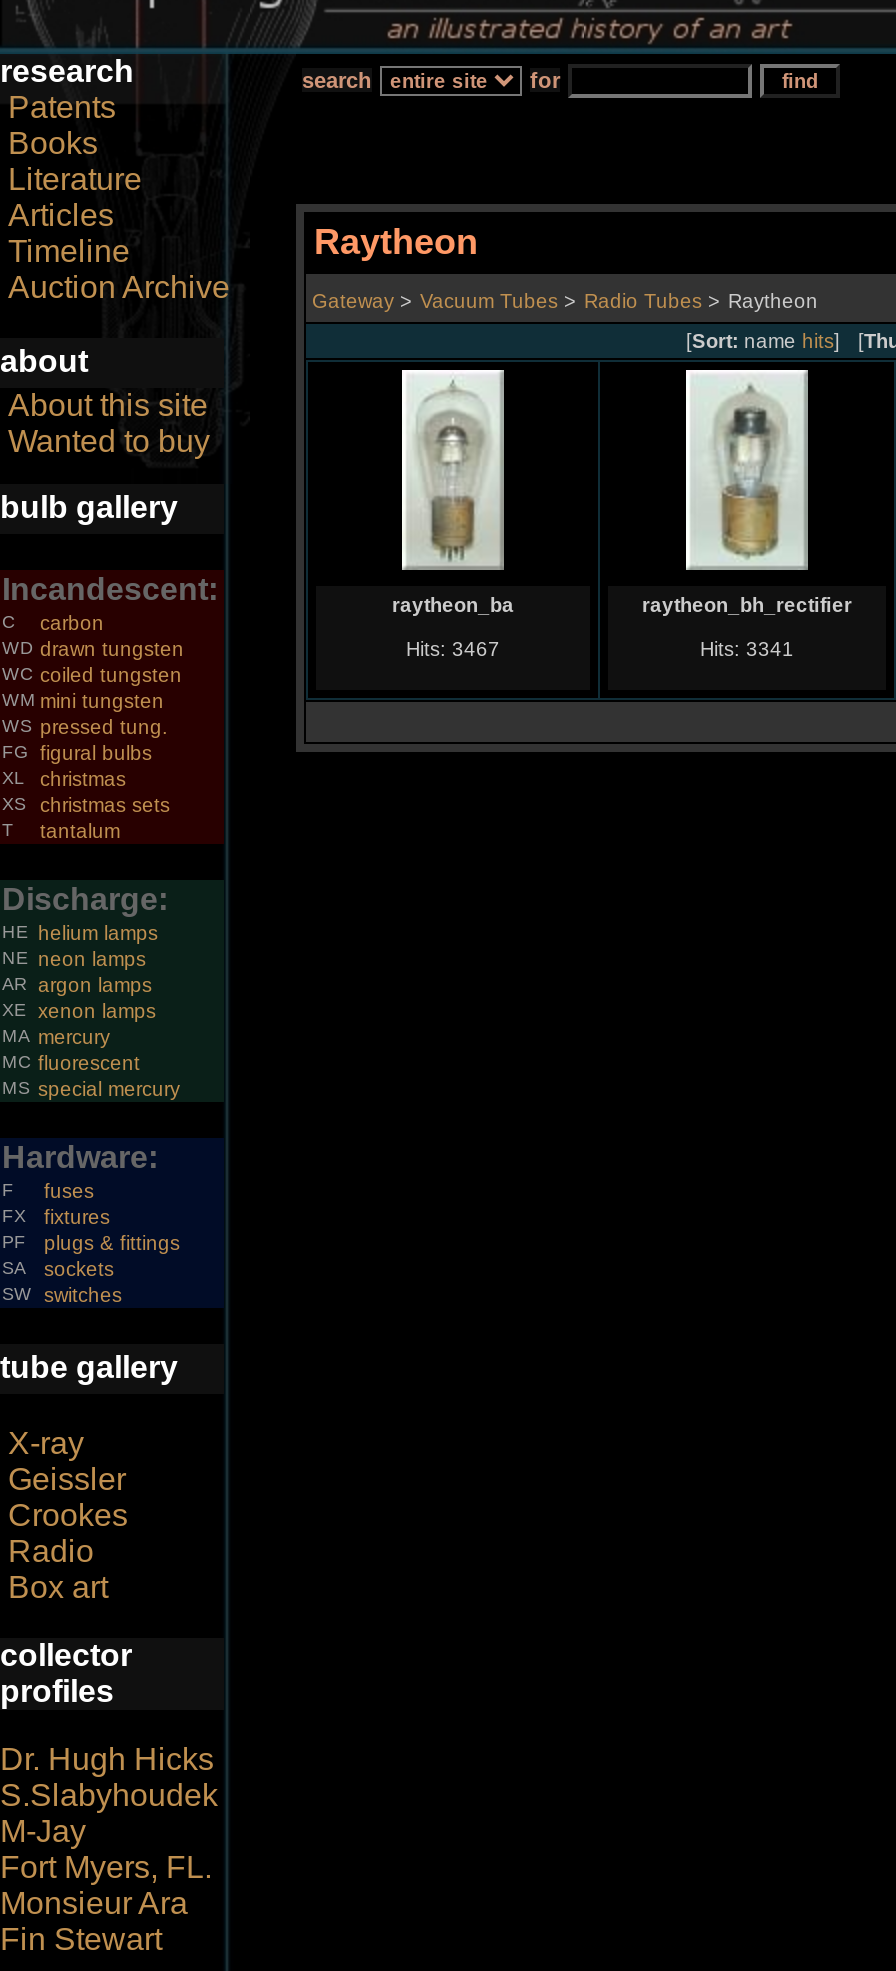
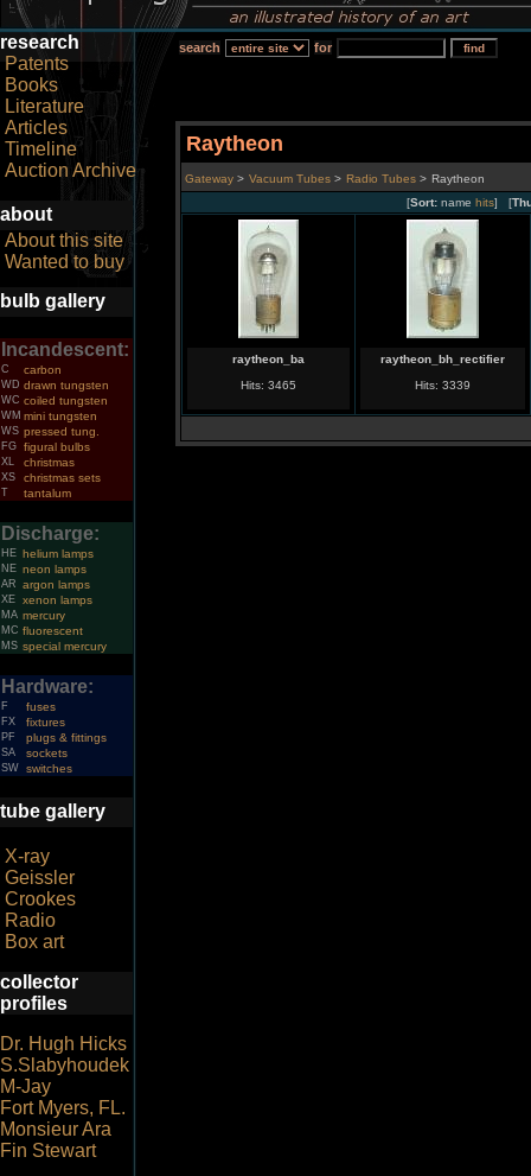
[406,638,500,660] Hits: 3467 -> [241,379,296,392] Hits: 3465
[700,638,794,660] Hits: 3341 -> [415,379,471,392] Hits: 3339

